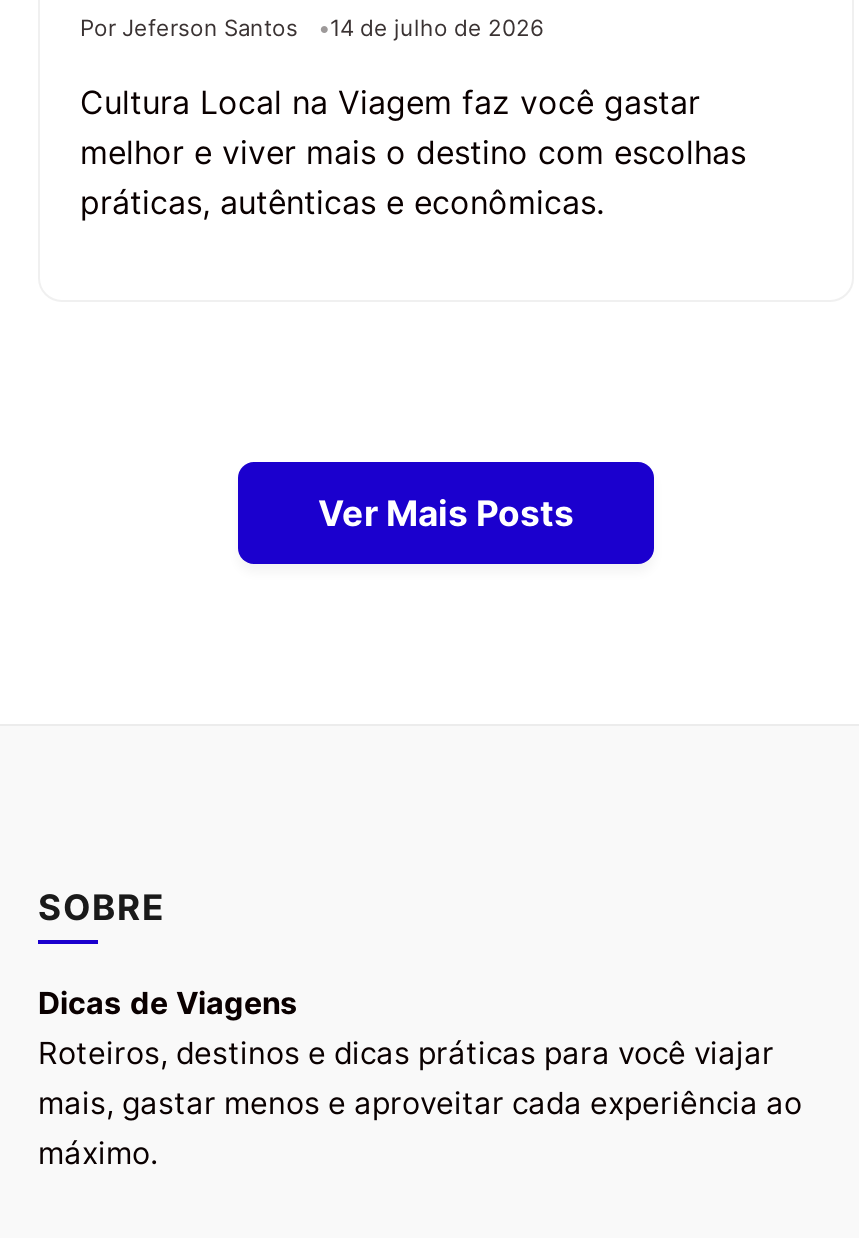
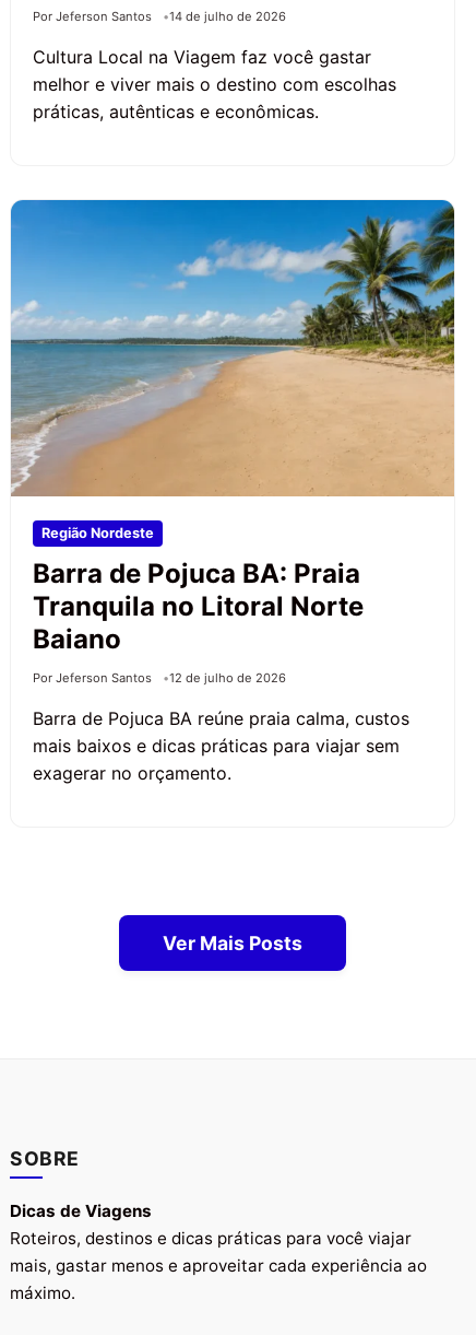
none -> [10,199,455,784] [image] | Região Nordeste | Barra de Pojuca BA: Praia | Tranquila no Litoral Norte | Baiano | Por Jeferson Santos | 12 de julho de 2026 | Barra de Pojuca BA reúne praia calma, custos | mais baixos e dicas práticas para viajar sem | exagerar no orçamento.

